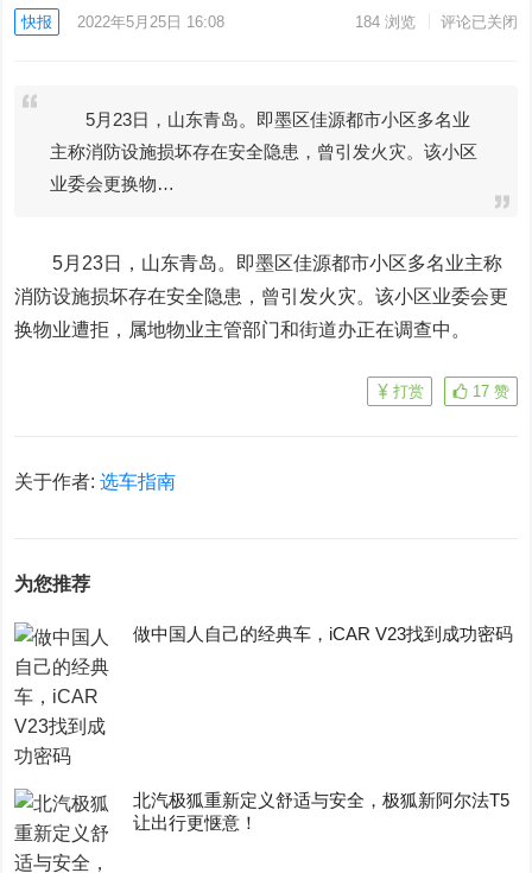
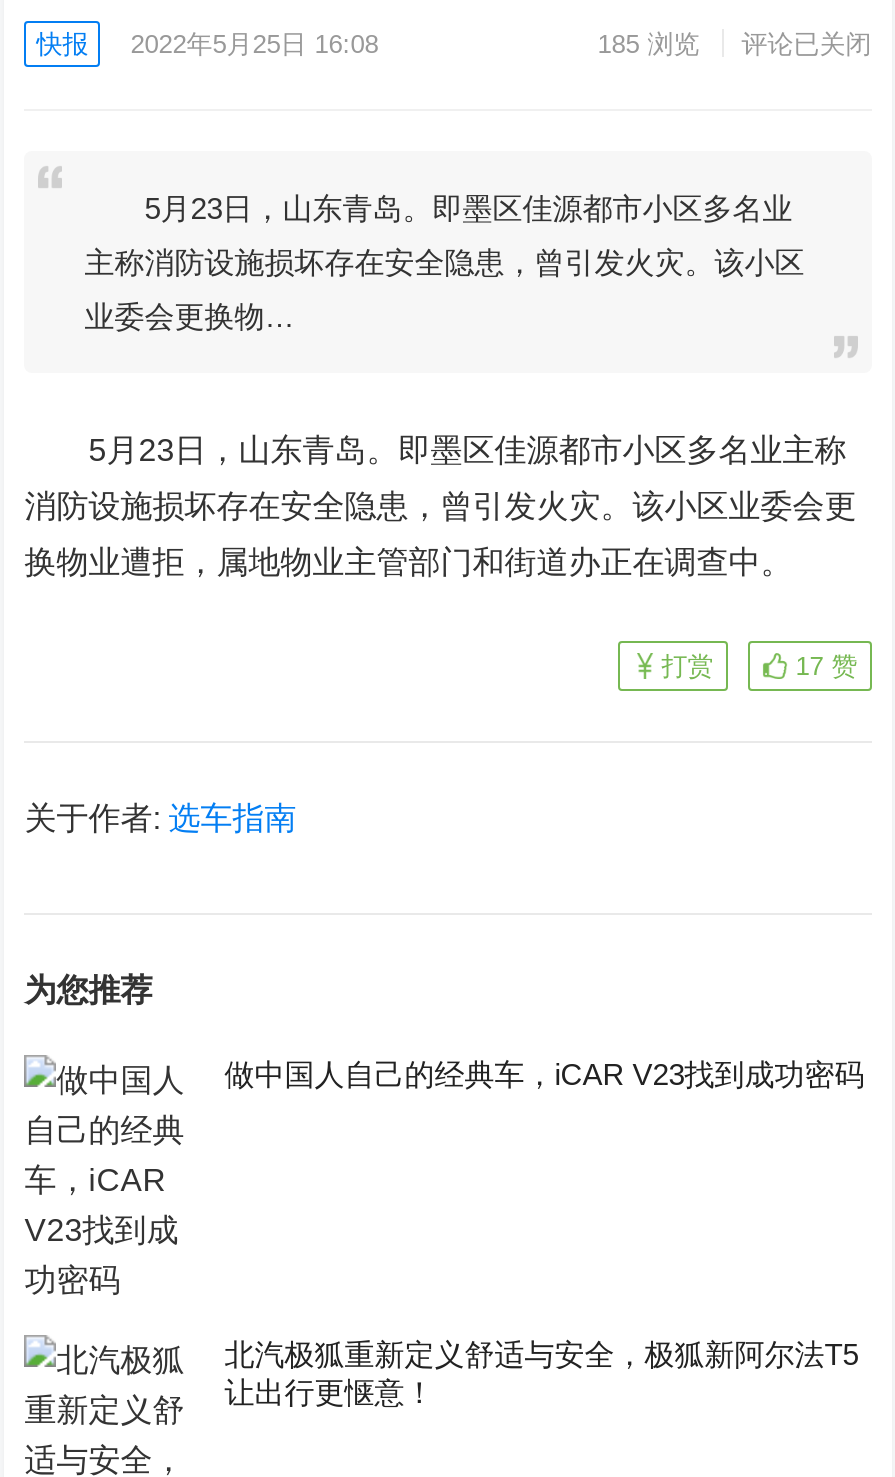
[355,13,518,31] 184浏览 评论已关闭 -> [598,29,872,59] 185浏览 评论已关闭

